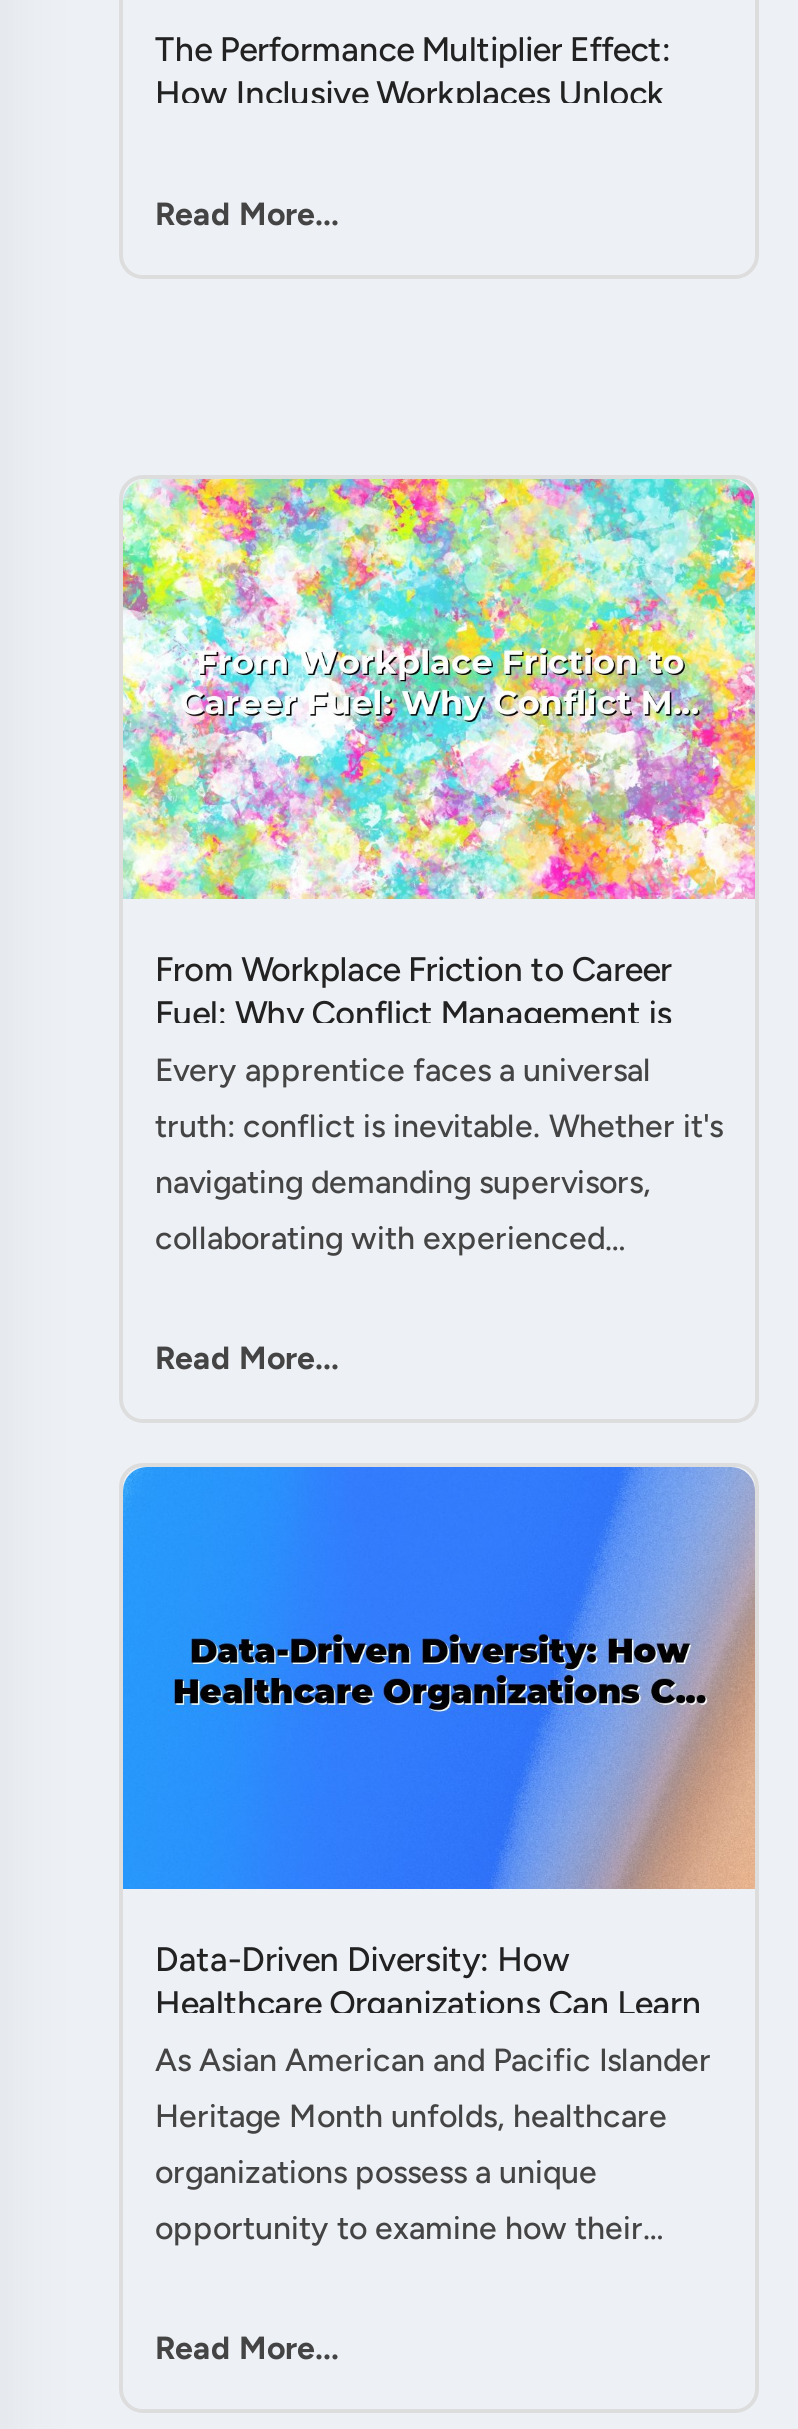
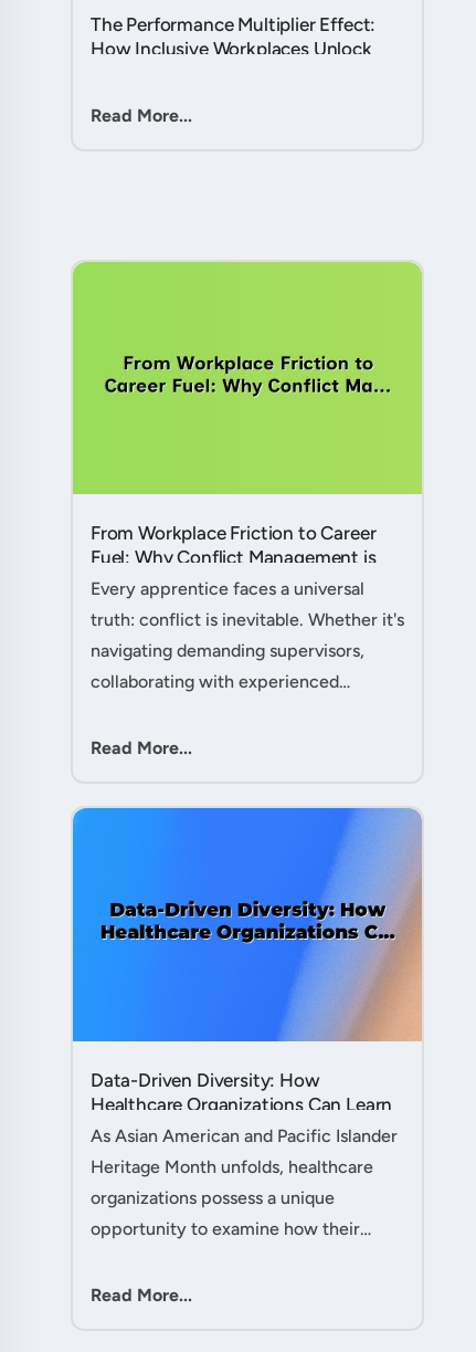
[121,477,757,901] [image] -> [72,261,423,495] [image]

